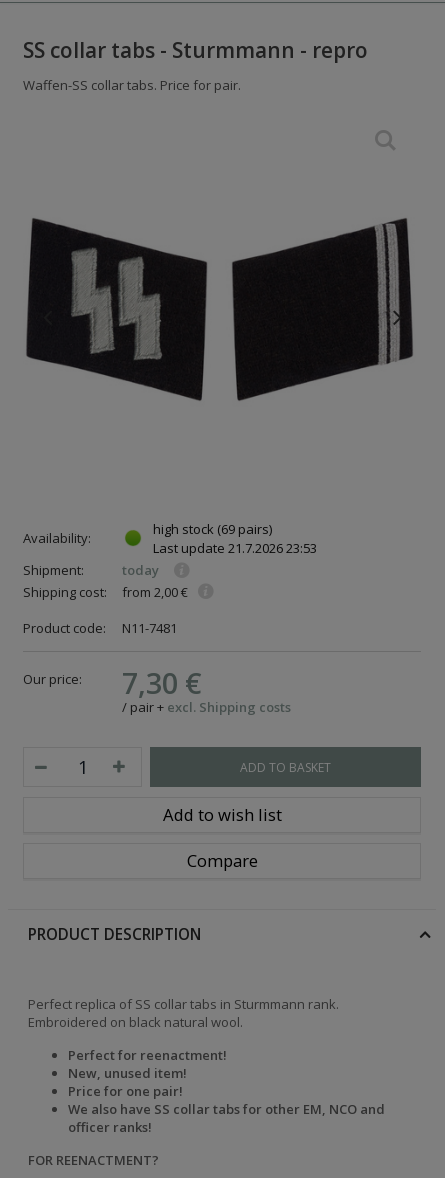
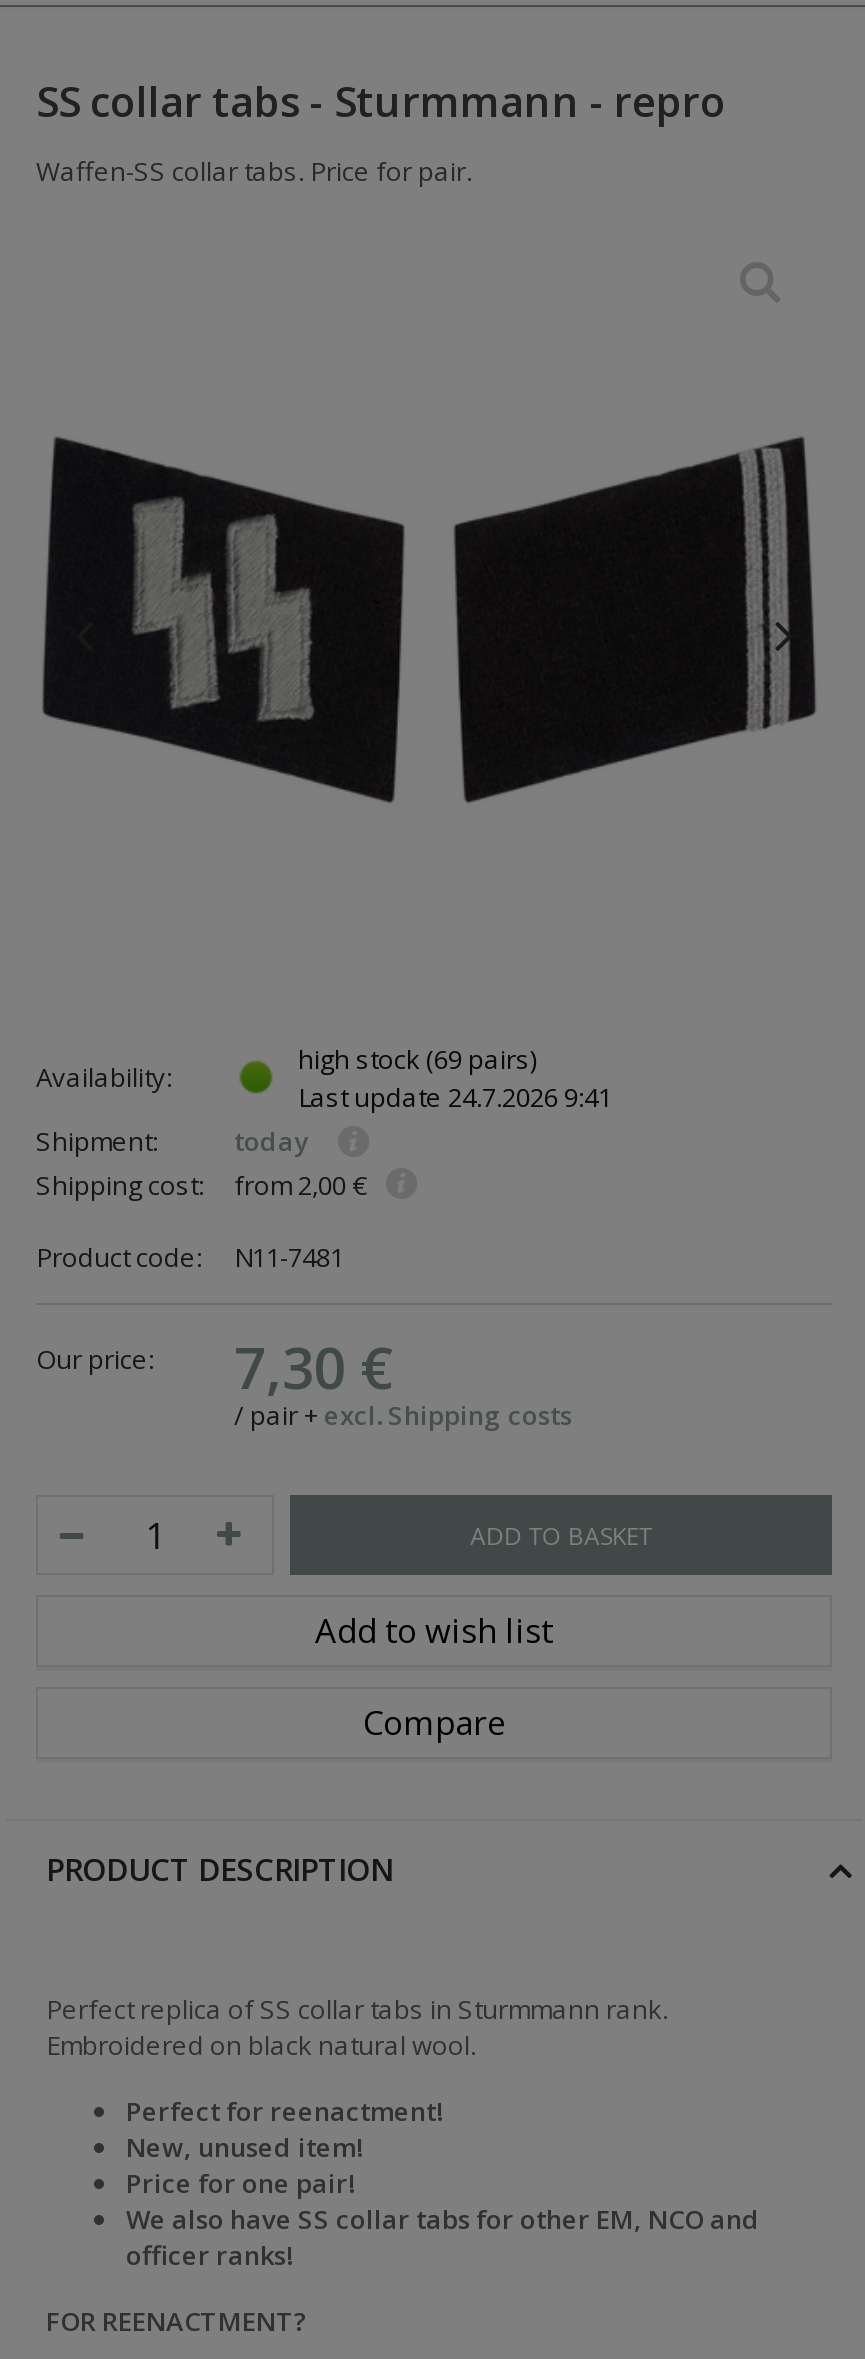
[153,539,317,557] Last update 21.7.2026 23:53 -> [298,1079,612,1115] Last update 24.7.2026 9:41

